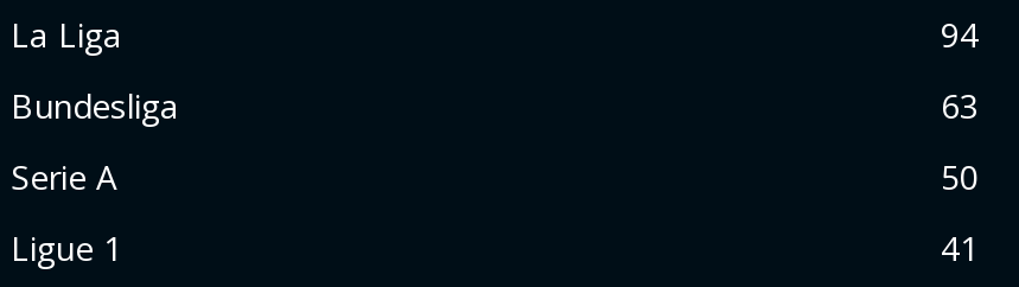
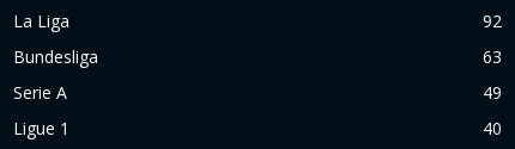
[941,11,979,56] 94 -> [483,10,502,32] 92
[941,153,979,198] 50 -> [483,81,502,104] 49
[941,224,979,269] 41 -> [483,117,502,140] 40

